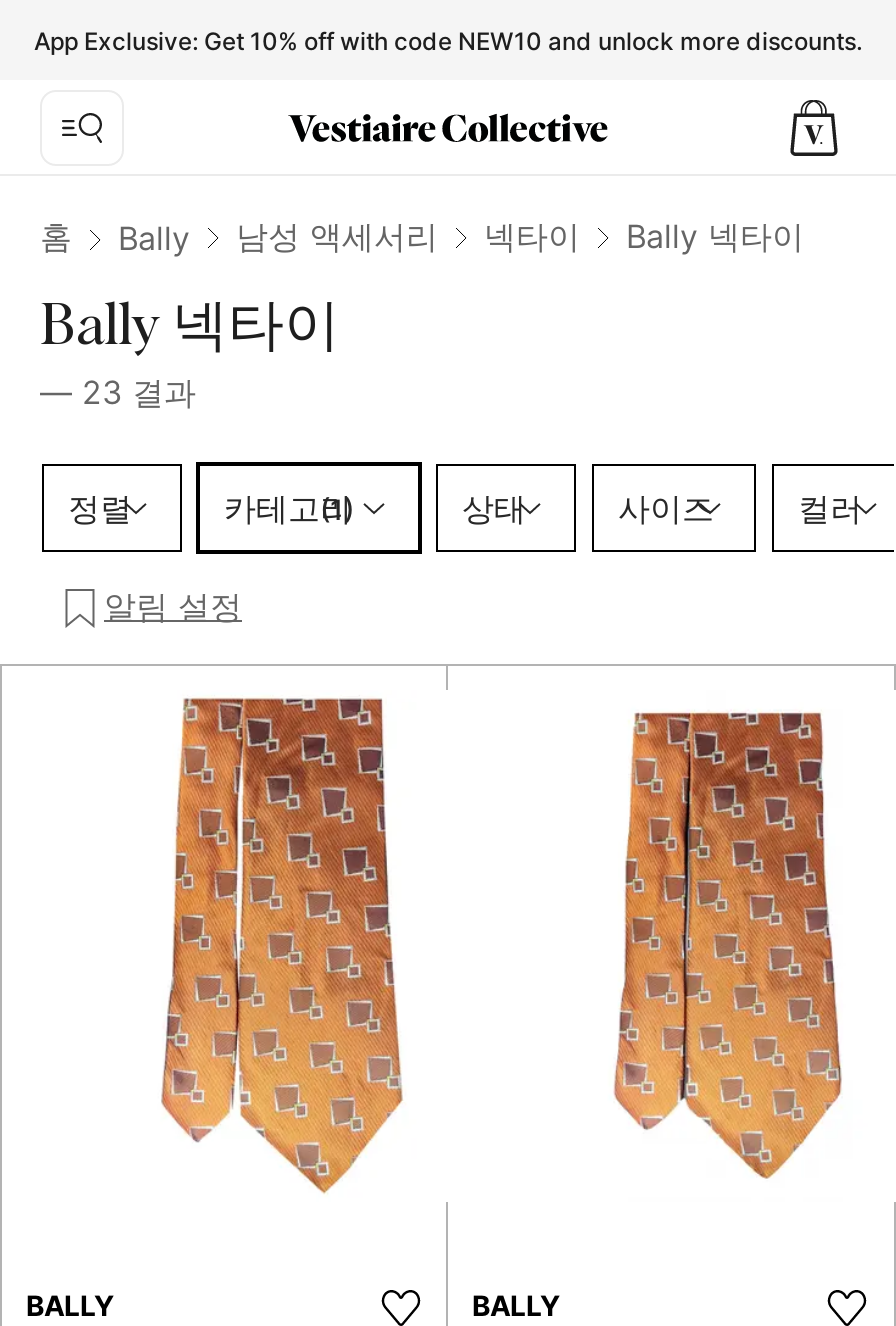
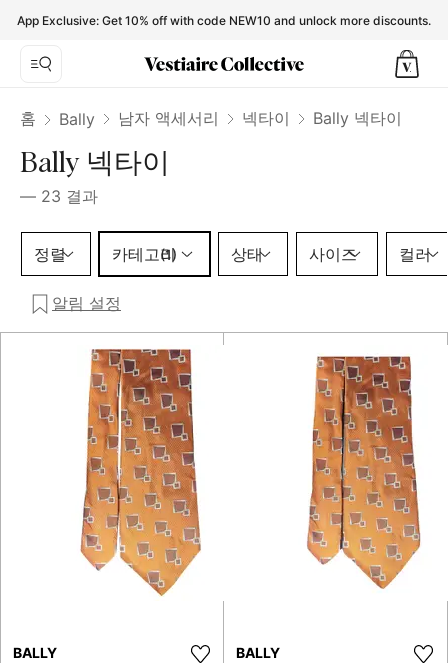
[236,216,438,256] 남성 액세서리 -> [118,108,219,128] 남자 액세서리

